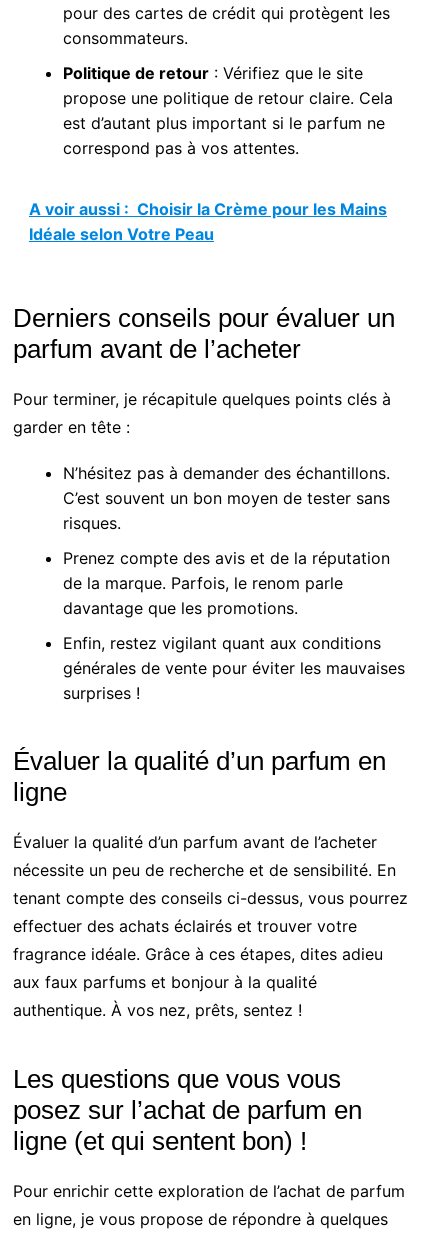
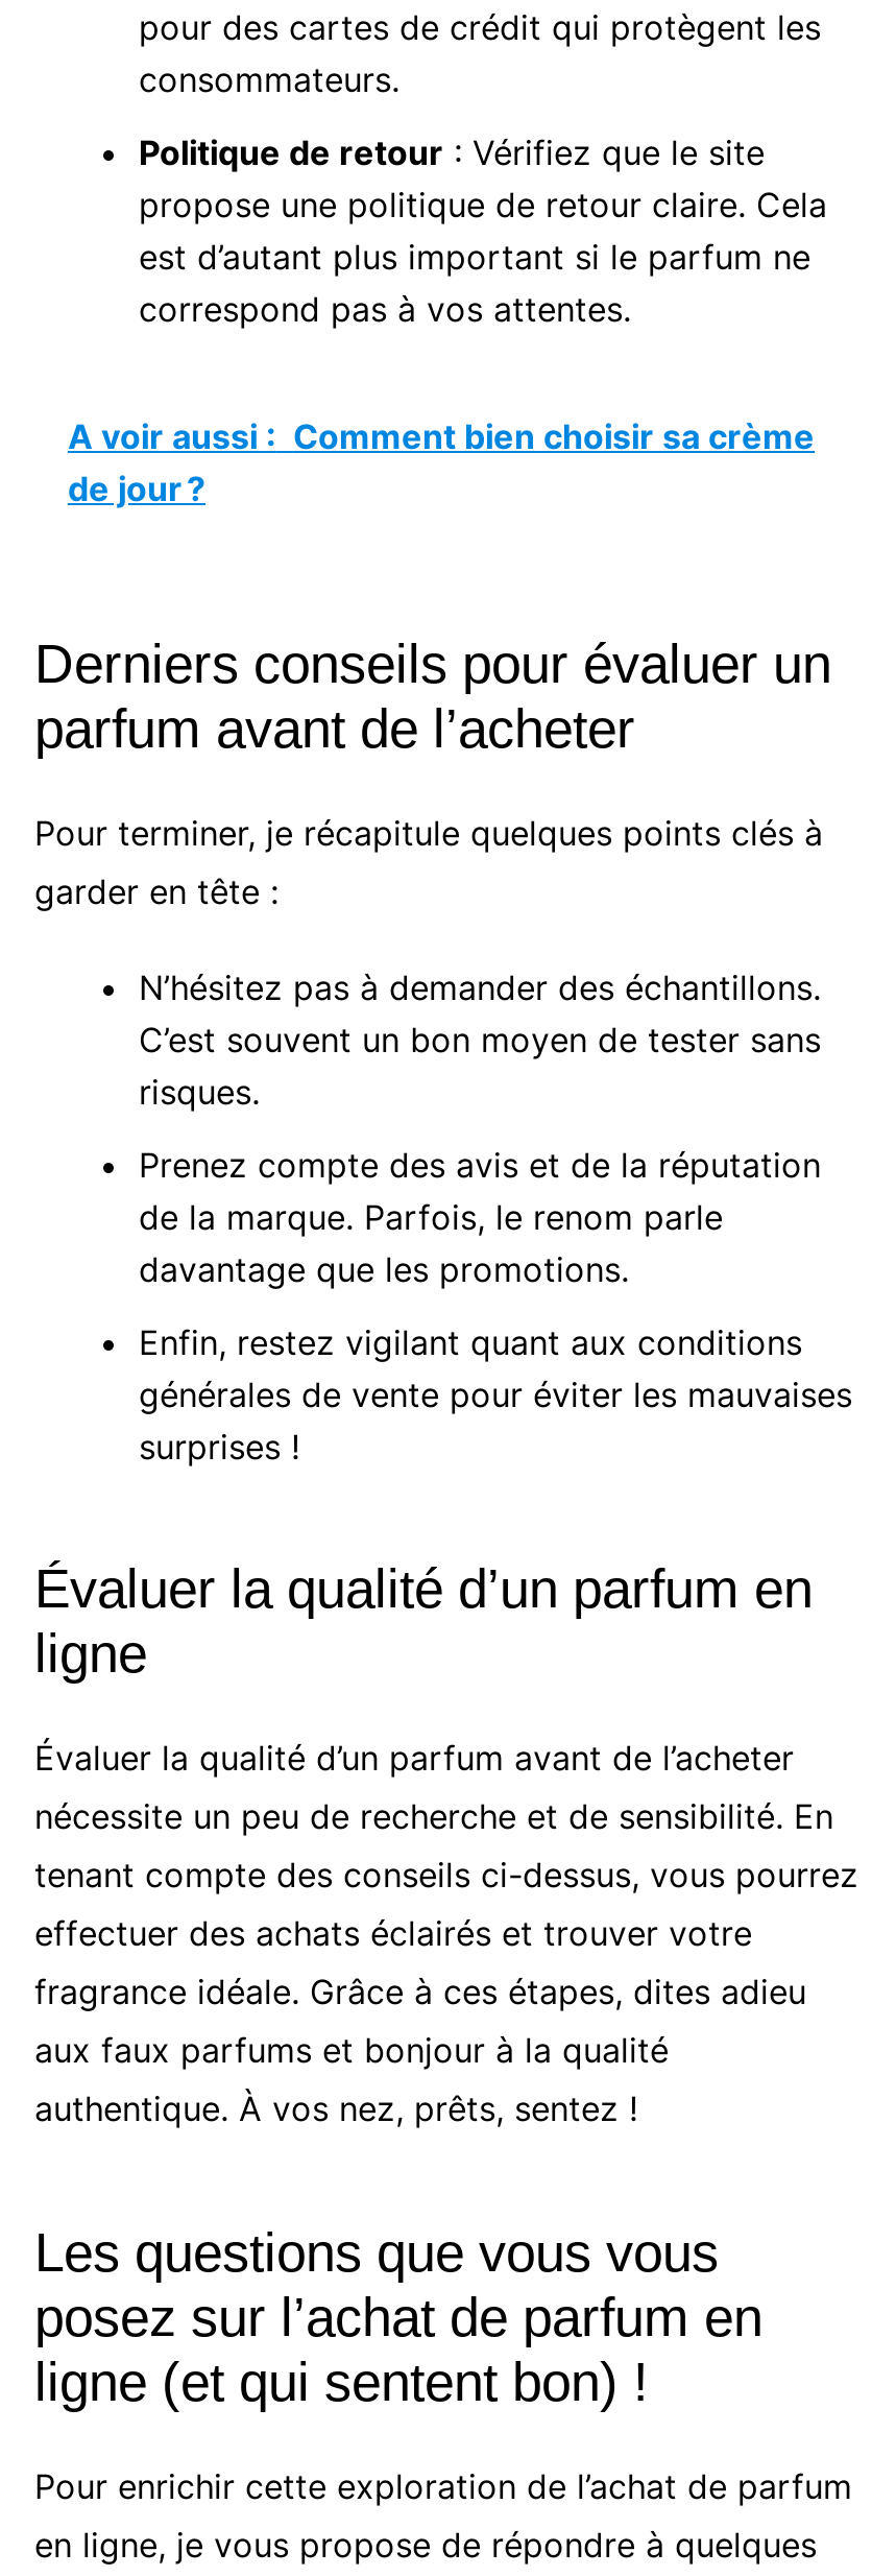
[29,199,387,244] A voir aussi : Choisir la Crème pour les Mains | Idéale selon Votre Peau -> [68,415,815,509] A voir aussi : Comment bien choisir sa crème | de jour ?

